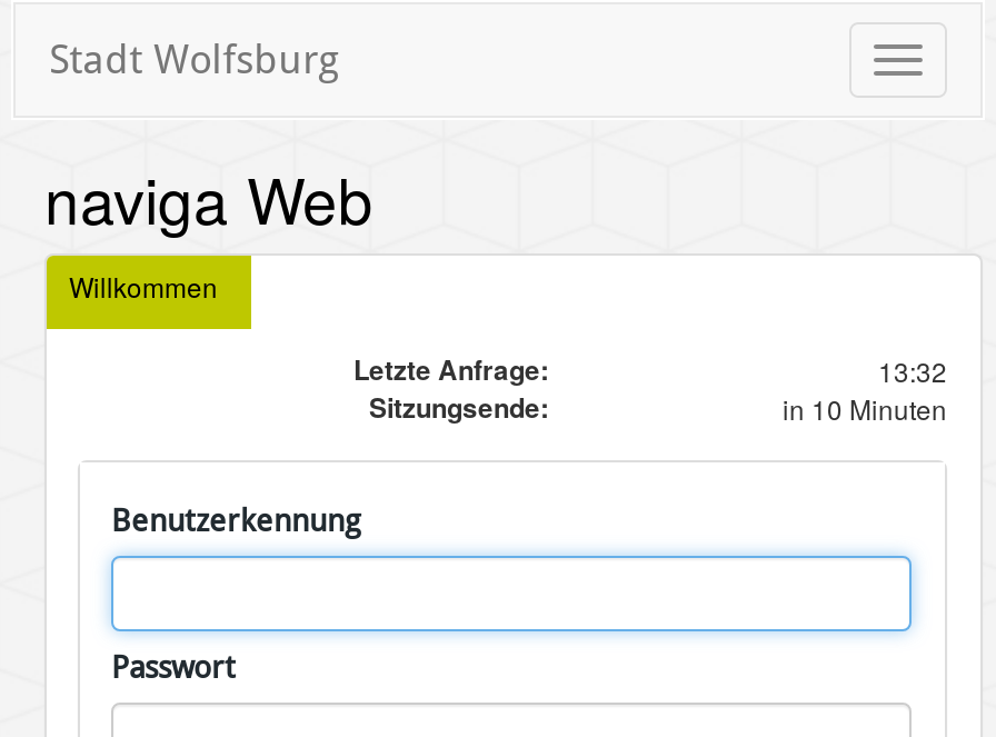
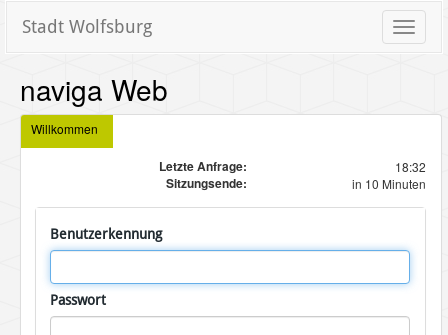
[878,351,947,389] 13:32 -> [395,158,426,175] 18:32

